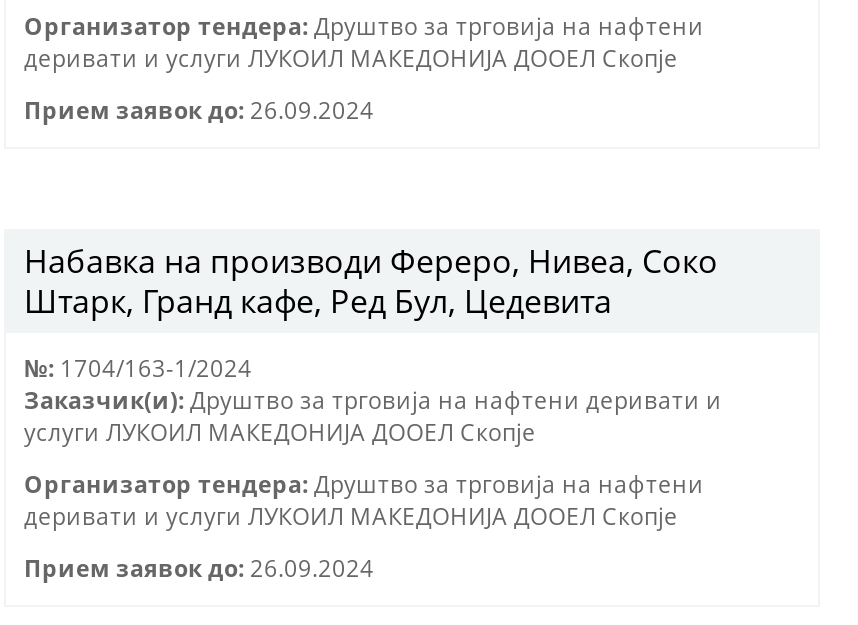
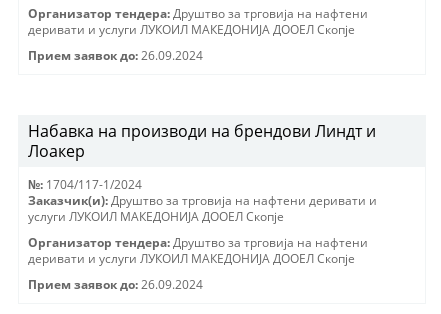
[24,239,718,323] Набавка на производи Фереро, Нивеа, Соко | Штарк, Гранд кафе, Ред Бул, Цедевита -> [28,120,376,162] Набавка на производи на брендови Линдт и | Лоакер
[24,353,252,383] №: 1704/163-1/2024 -> [28,177,142,192] №: 1704/117-1/2024

